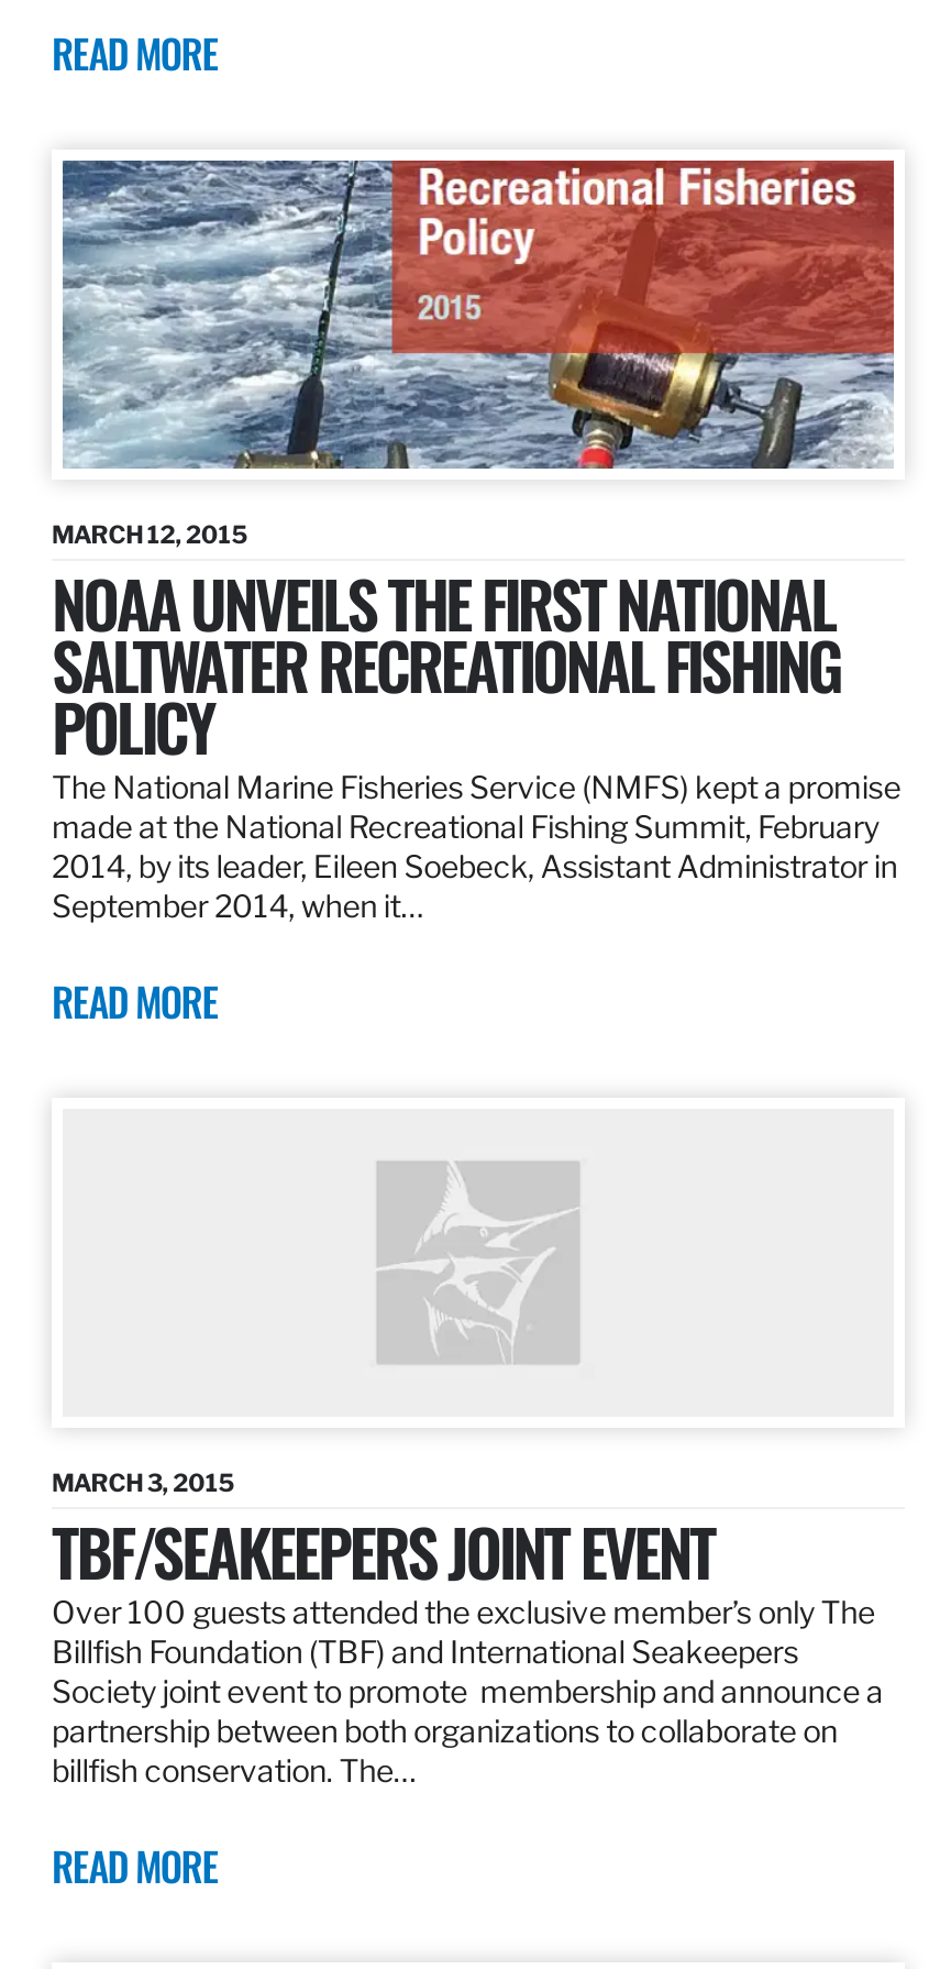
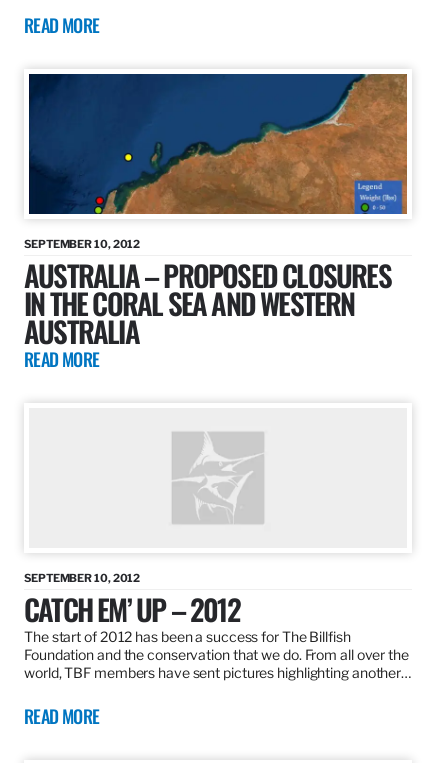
[52,158,901,924] [image] | MARCH 12, 2015 | NOAA UNVEILS THE FIRST NATIONAL | SALTWATER RECREATIONAL FISHING | POLICY | The National Marine Fisheries Service (NMFS) kept a promise | made at the National Recreational Fishing Summit, February | 2014, by its leader, Eileen Soebeck, Assistant Administrator in | September 2014, when it… -> [24,73,408,352] [image] | SEPTEMBER 10, 2012 | AUSTRALIA – PROPOSED CLOSURES | IN THE CORAL SEA AND WESTERN | AUSTRALIA
[52,1467,883,1789] MARCH 3, 2015 | TBF/SEAKEEPERS JOINT EVENT | Over 100 guests attended the exclusive member’s only The | Billfish Foundation (TBF) and International Seakeepers | Society joint event to promote membership and announce a | partnership between both organizations to collaborate on | billfish conservation. The… -> [24,571,411,681] SEPTEMBER 10, 2012 | CATCH EM’ UP – 2012 | The start of 2012 has been a success for The Billfish | Foundation and the conservation that we do. From all over the | world, TBF members have sent pictures highlighting another…

